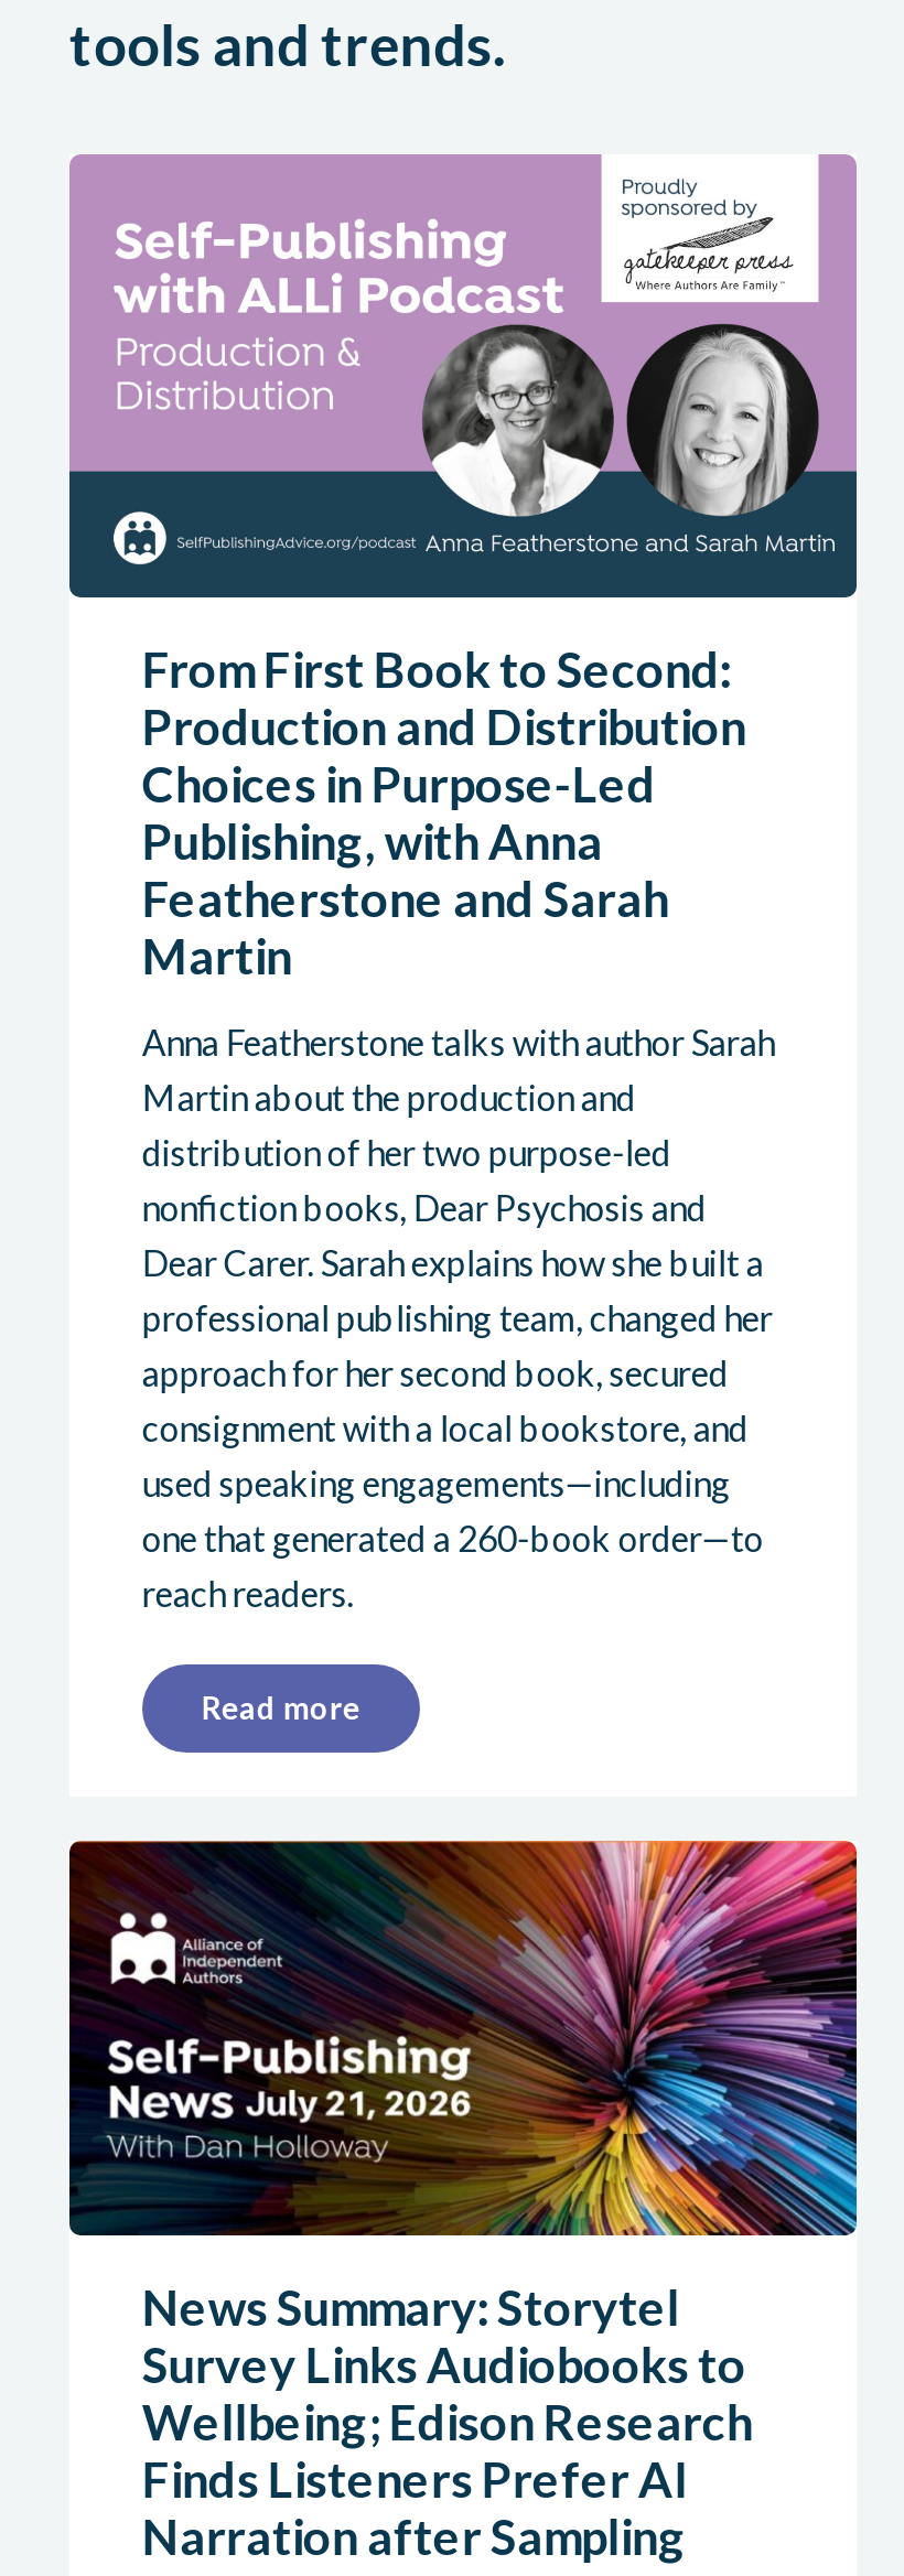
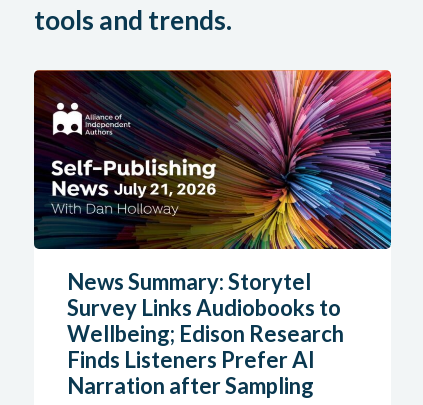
[67,154,859,1727] [image] | From First Book to Second: | Production and Distribution | Choices in Purpose-Led | Publishing, with Anna | Featherstone and Sarah | Martin | Anna Featherstone talks with author Sarah | Martin about the production and | distribution of her two purpose-led | nonfiction books, Dear Psychosis and | Dear Carer. Sarah explains how she built a | professional publishing team, changed her | approach for her second book, secured | consignment with a local bookstore, and | used speaking engagements—including | one that generated a 260-book order—to | reach readers. | Read more -> none

